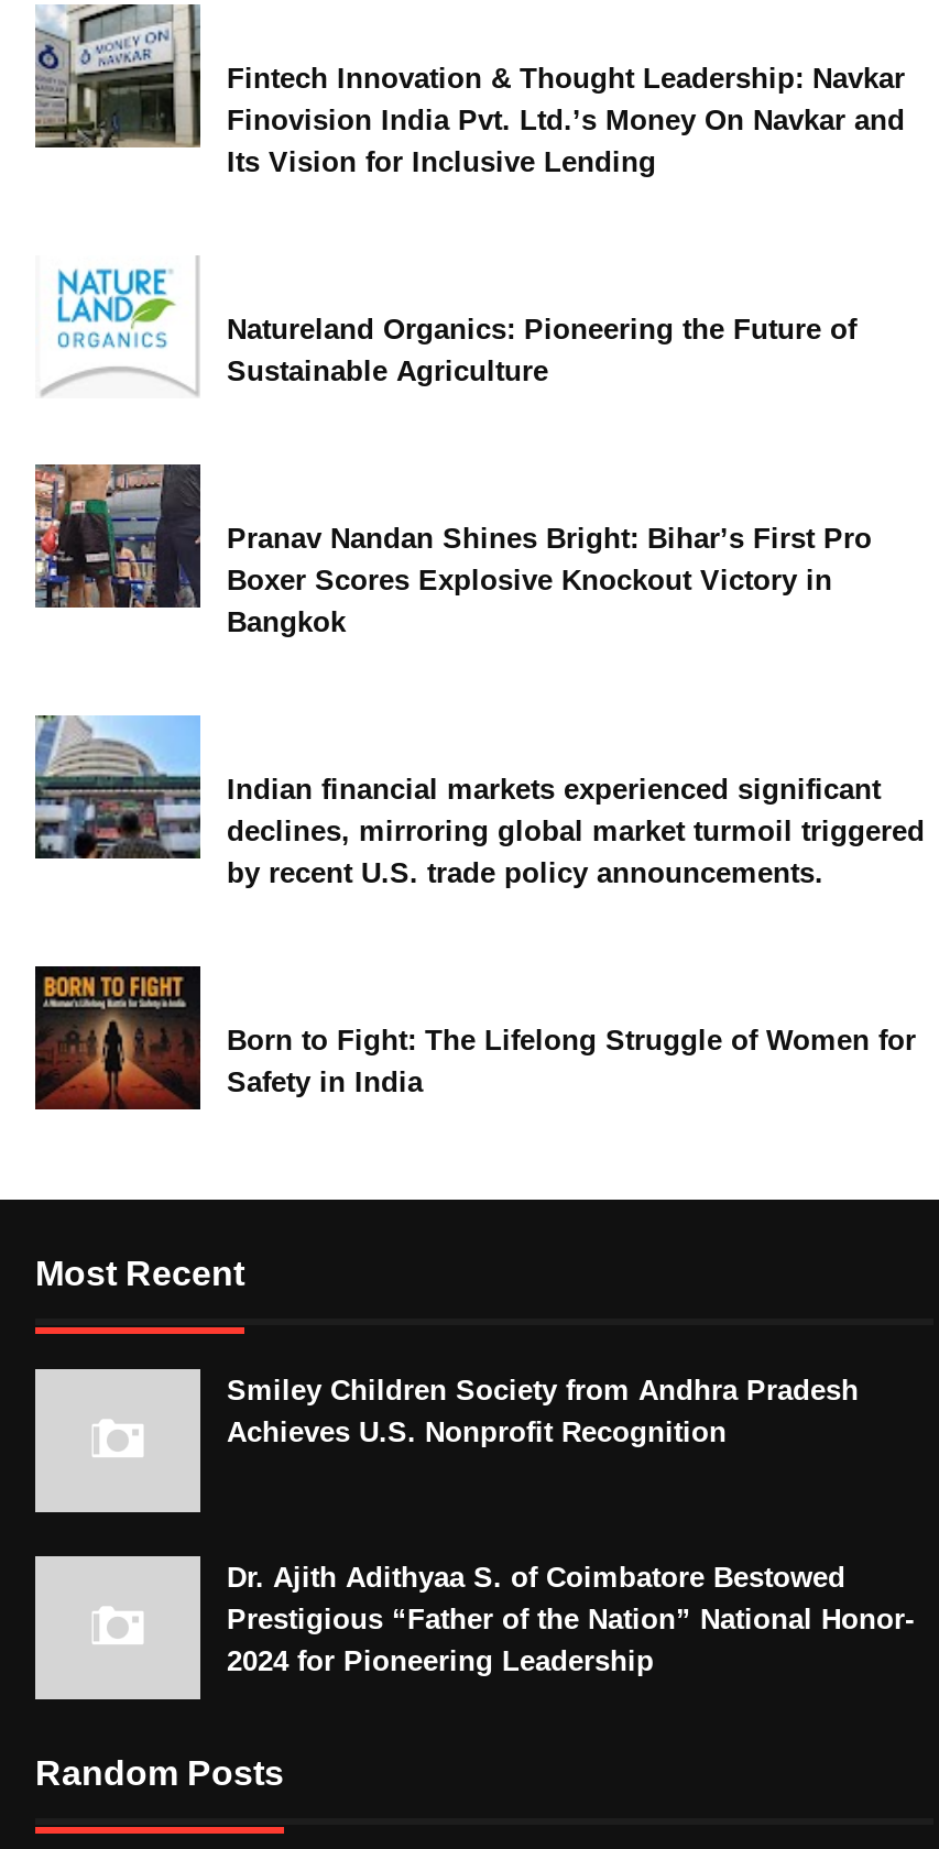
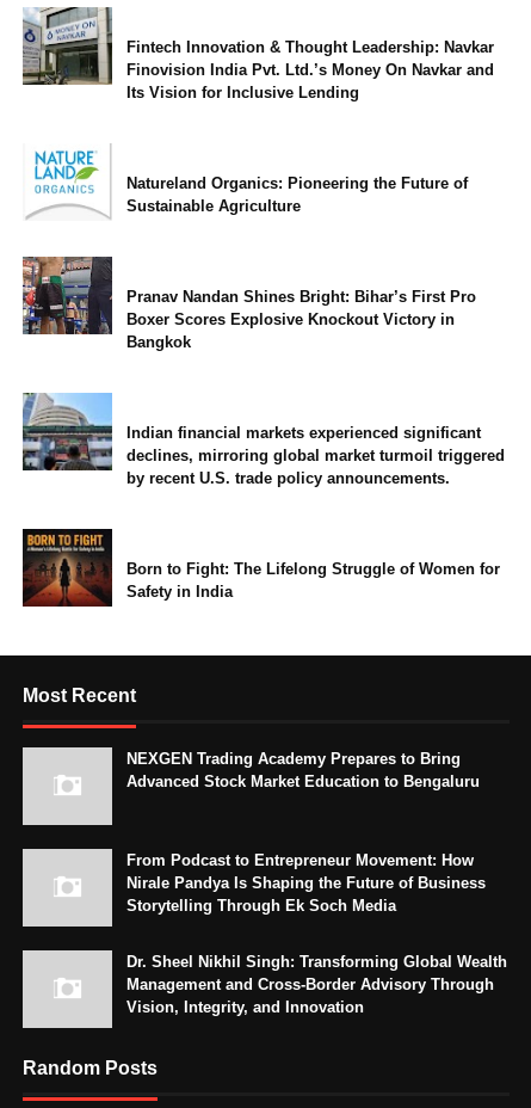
[227,1373,859,1448] Smiley Children Society from Andhra Pradesh | Achieves U.S. Nonprofit Recognition -> [126,749,480,790] NEXGEN Trading Academy Prepares to Bring | Advanced Stock Market Education to Bengaluru
[227,1560,914,1676] Dr. Ajith Adithyaa S. of Coimbatore Bestowed | Prestigious “Father of the Nation” National Honor- | 2024 for Pioneering Leadership -> [126,851,507,1016] From Podcast to Entrepreneur Movement: How | Nirale Pandya Is Shaping the Future of Business | Storytelling Through Ek Soch Media | Dr. Sheel Nikhil Singh: Transforming Global Wealth | Management and Cross-Border Advisory Through | Vision, Integrity, and Innovation

